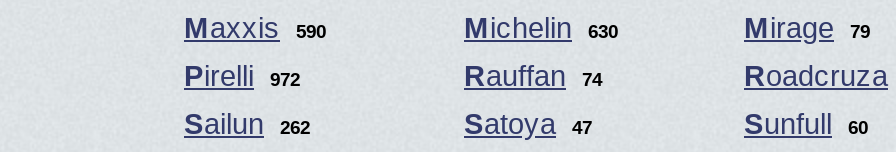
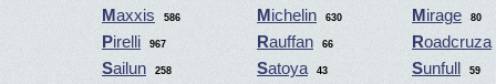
[210,12,326,44] Maxxis 590 -> [116,7,180,24] Maxxis 586
[770,12,870,44] Mirage 79 -> [426,7,482,24] Mirage 80
[204,60,300,92] Pirelli 972 -> [113,33,166,51] Pirelli 967
[486,60,602,92] Rauffan 74 -> [269,33,333,51] Rauffan 66
[204,108,310,140] Sailun 262 -> [113,60,172,77] Sailun 258
[484,108,592,140] Satoya 47 -> [268,60,328,77] Satoya 43
[764,108,868,140] Sunfull 60 -> [423,60,480,77] Sunfull 59

